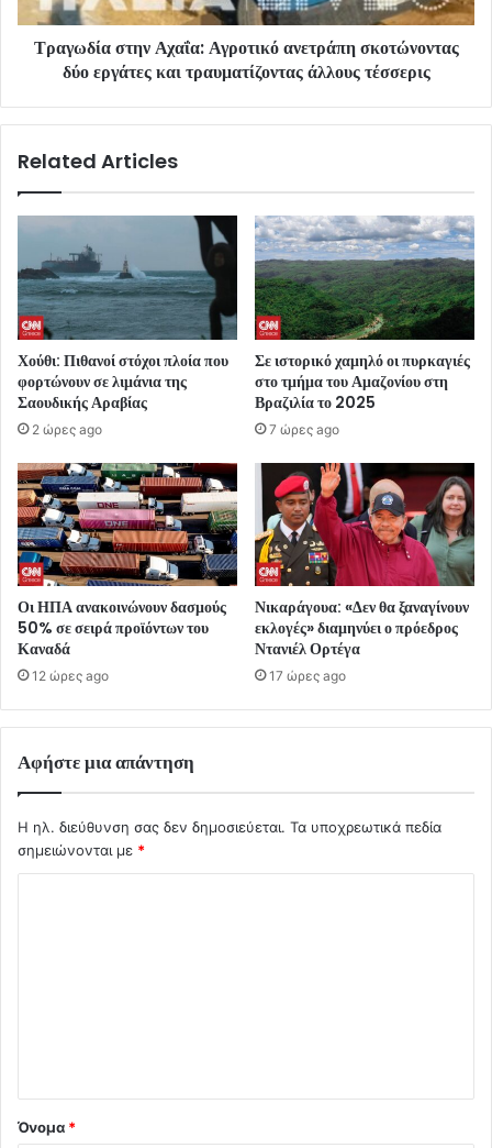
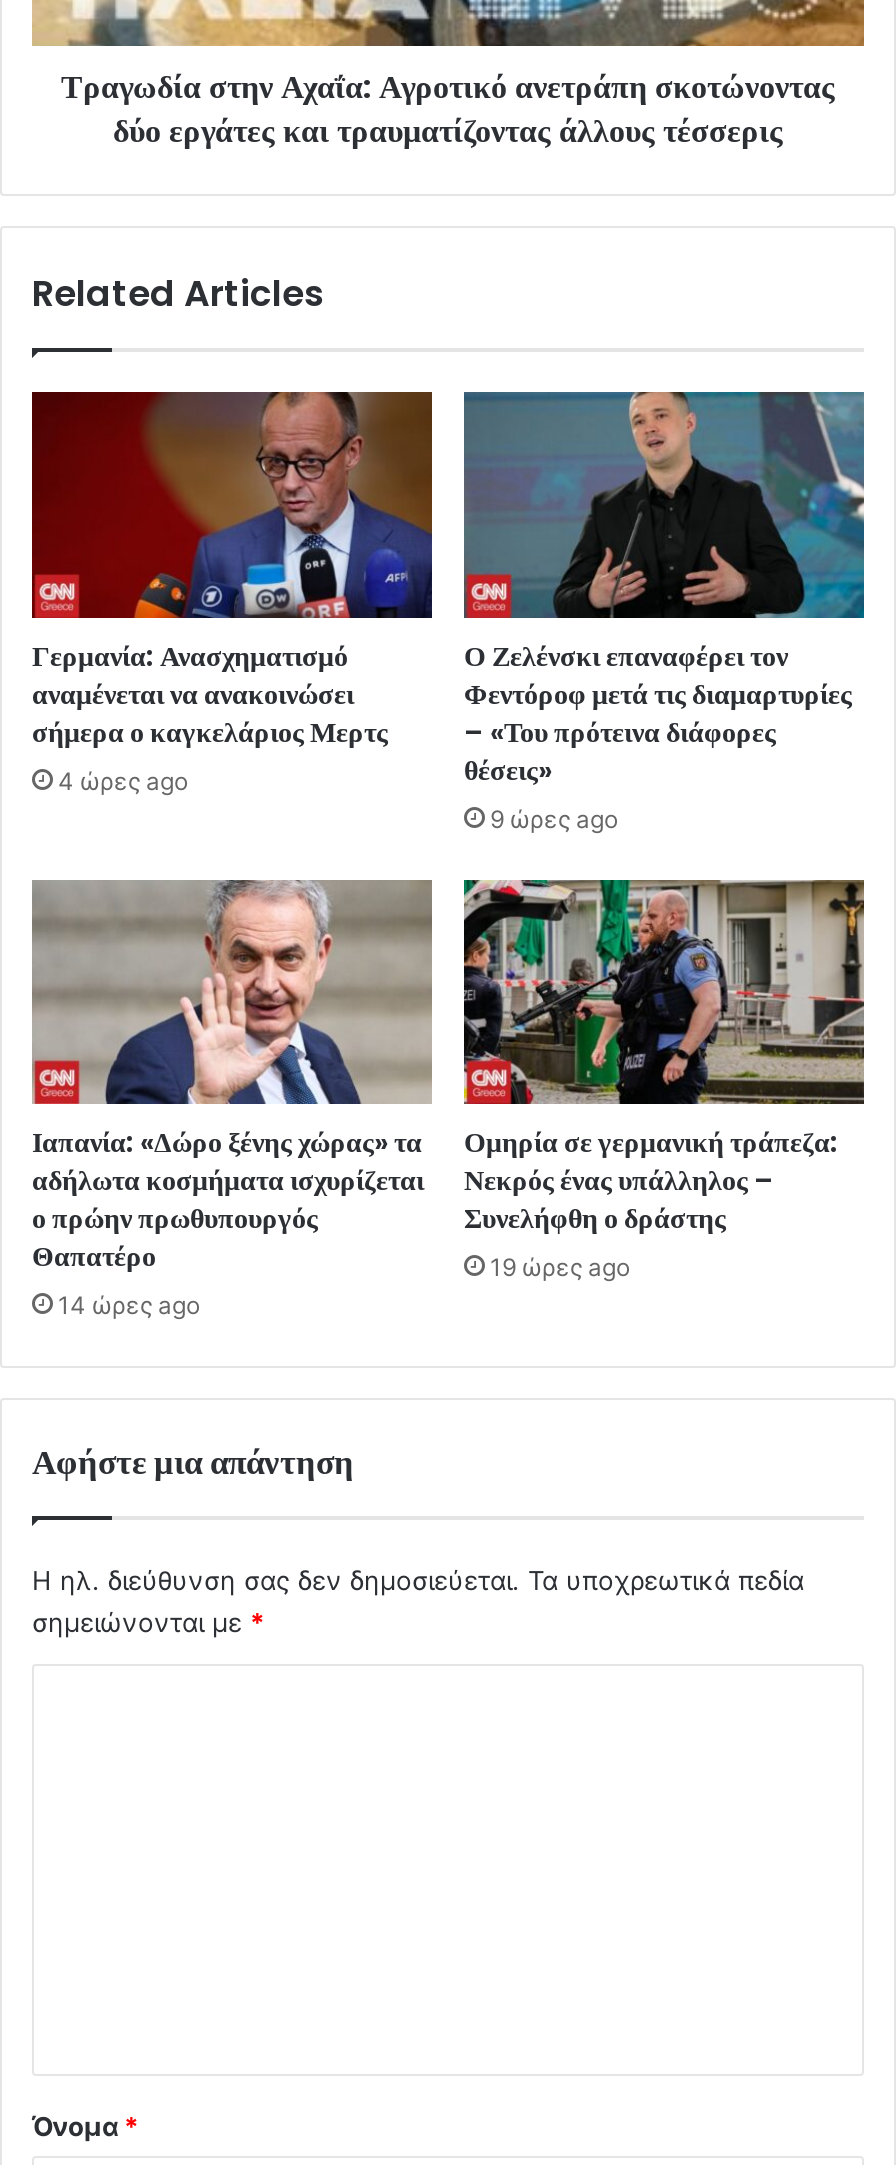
[16,214,238,437] [image] | Χούθι: Πιθανοί στόχοι πλοία που | φορτώνουν σε λιμάνια της | Σαουδικής Αραβίας | 2 ώρες ago -> [30,390,432,795] [image] | Γερμανία: Ανασχηματισμό | αναμένεται να ανακοινώσει | σήμερα ο καγκελάριος Μερτς | 4 ώρες ago
[255,216,476,437] [image] | Σε ιστορικό χαμηλό οι πυρκαγιές | στο τμήμα του Αμαζονίου στη | Βραζιλία το 2025 | 7 ώρες ago -> [464,390,864,833] [image] | Ο Ζελένσκι επαναφέρει τον | Φεντόροφ μετά τις διαμαρτυρίες | – «Του πρότεινα διάφορες | θέσεις» | 9 ώρες ago
[16,462,238,684] [image] | Οι ΗΠΑ ανακοινώνουν δασμούς | 50% σε σειρά προϊόντων του | Καναδά | 12 ώρες ago -> [32,878,432,1321] [image] | Ιαπανία: «Δώρο ξένης χώρας» τα | αδήλωτα κοσμήματα ισχυρίζεται | ο πρώην πρωθυπουργός | Θαπατέρο | 14 ώρες ago
[255,462,474,684] [image] | Νικαράγουα: «Δεν θα ξαναγίνουν | εκλογές» διαμηνύει ο πρόεδρος | Ντανιέλ Ορτέγα | 17 ώρες ago -> [462,878,866,1283] [image] | Ομηρία σε γερμανική τράπεζα: | Νεκρός ένας υπάλληλος – | Συνελήφθη ο δράστης | 19 ώρες ago

